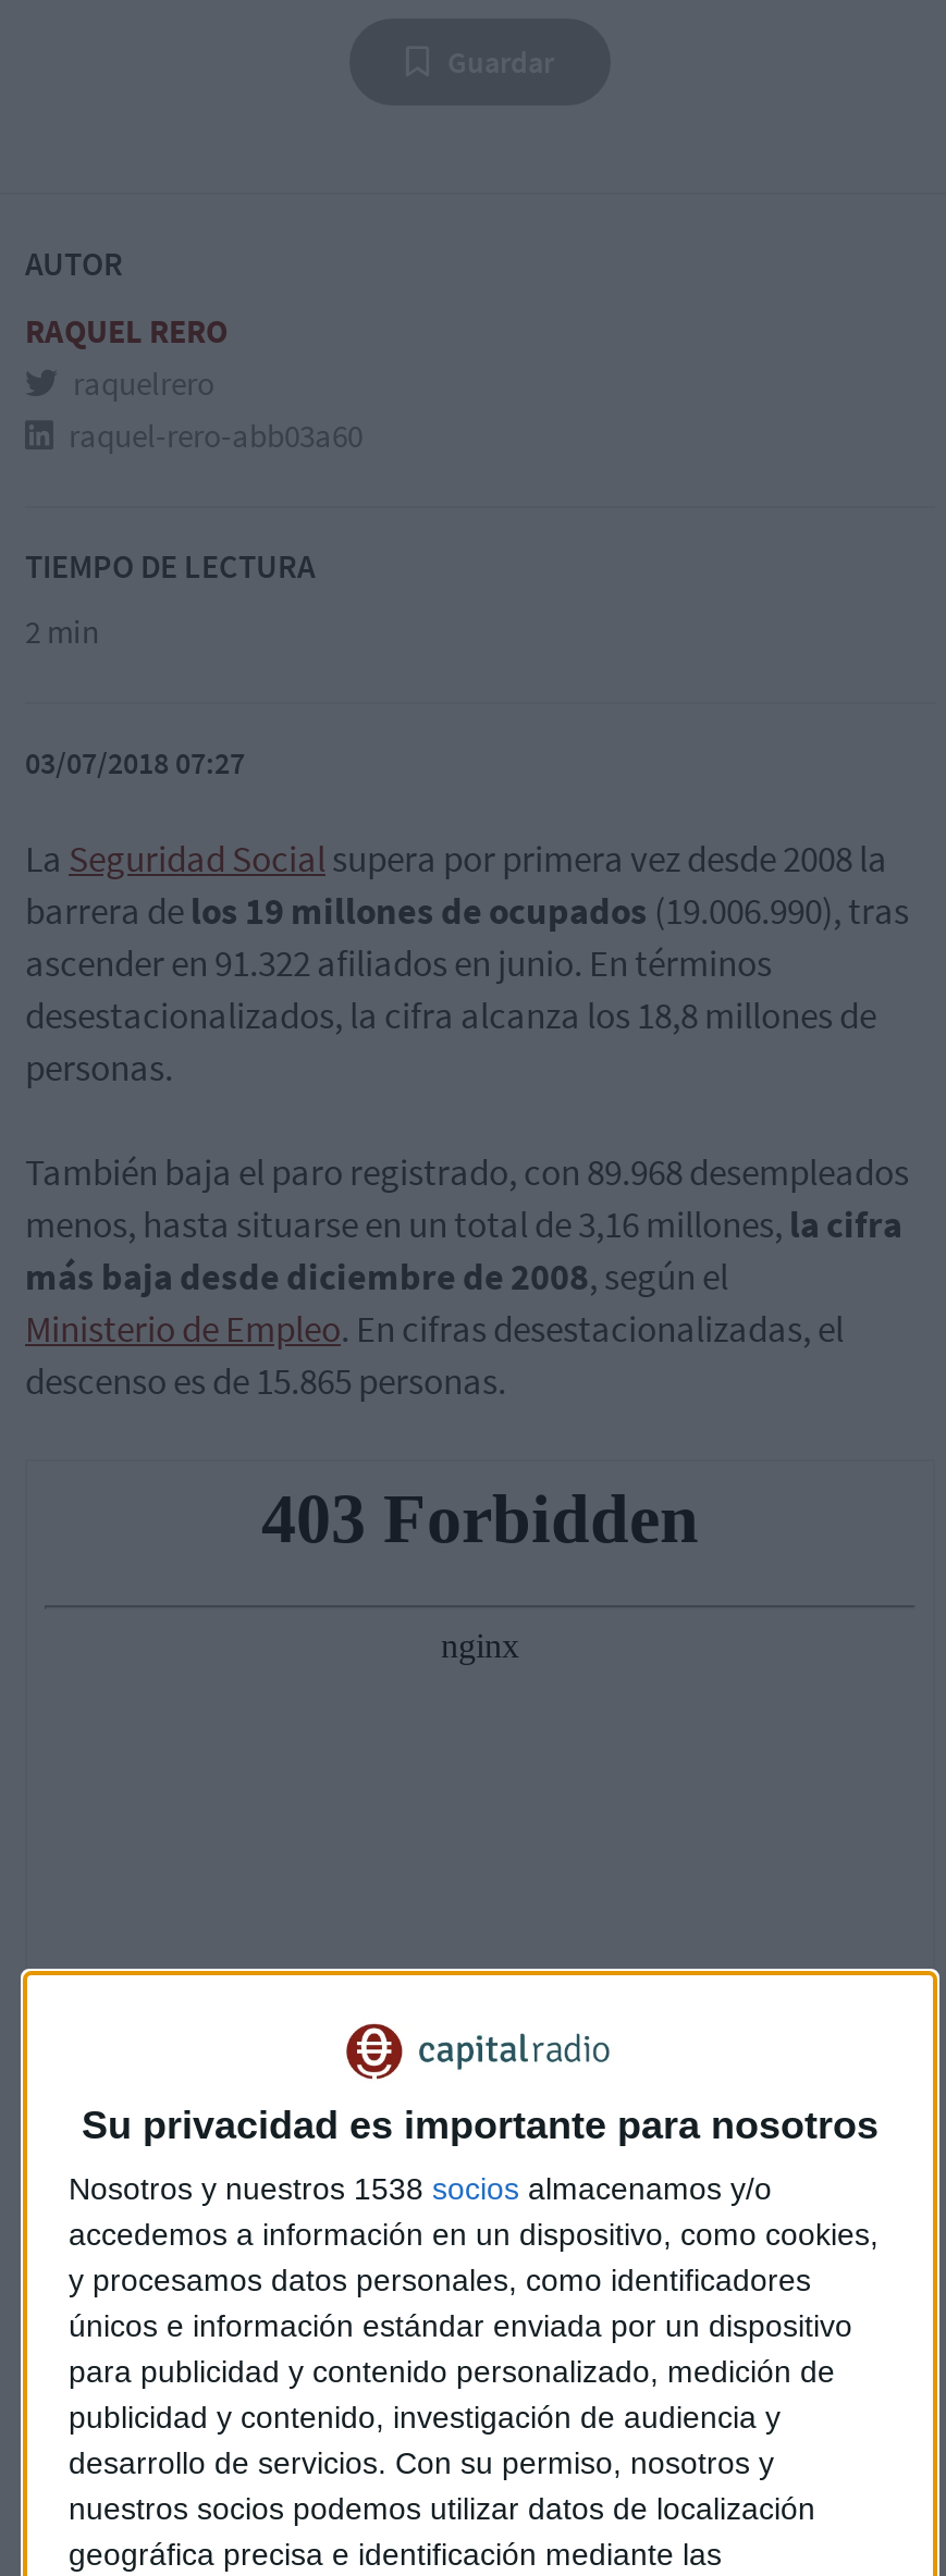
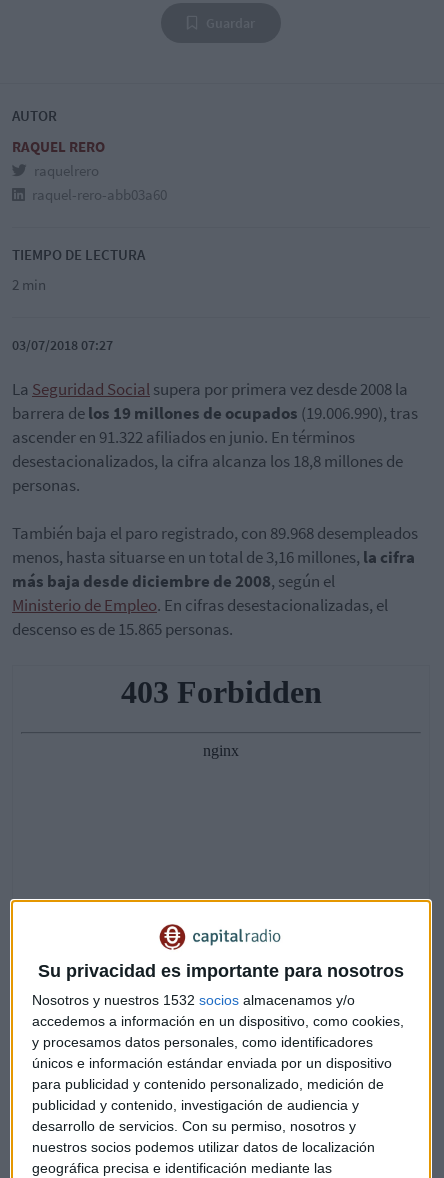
[69,2170,772,2205] Nosotros y nuestros 1538 socios almacenamos y/o -> [32,992,355,1008] Nosotros y nuestros 1532 socios almacenamos y/o

